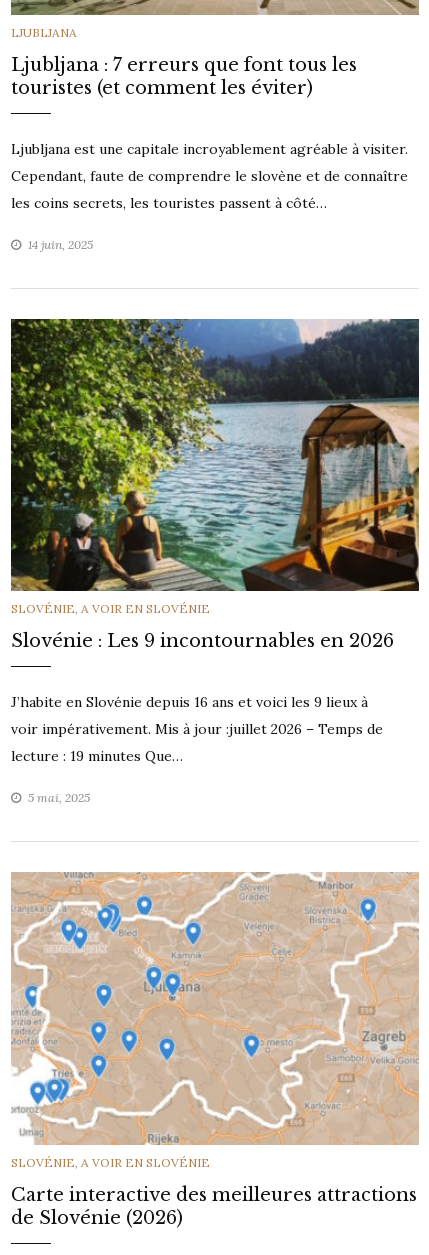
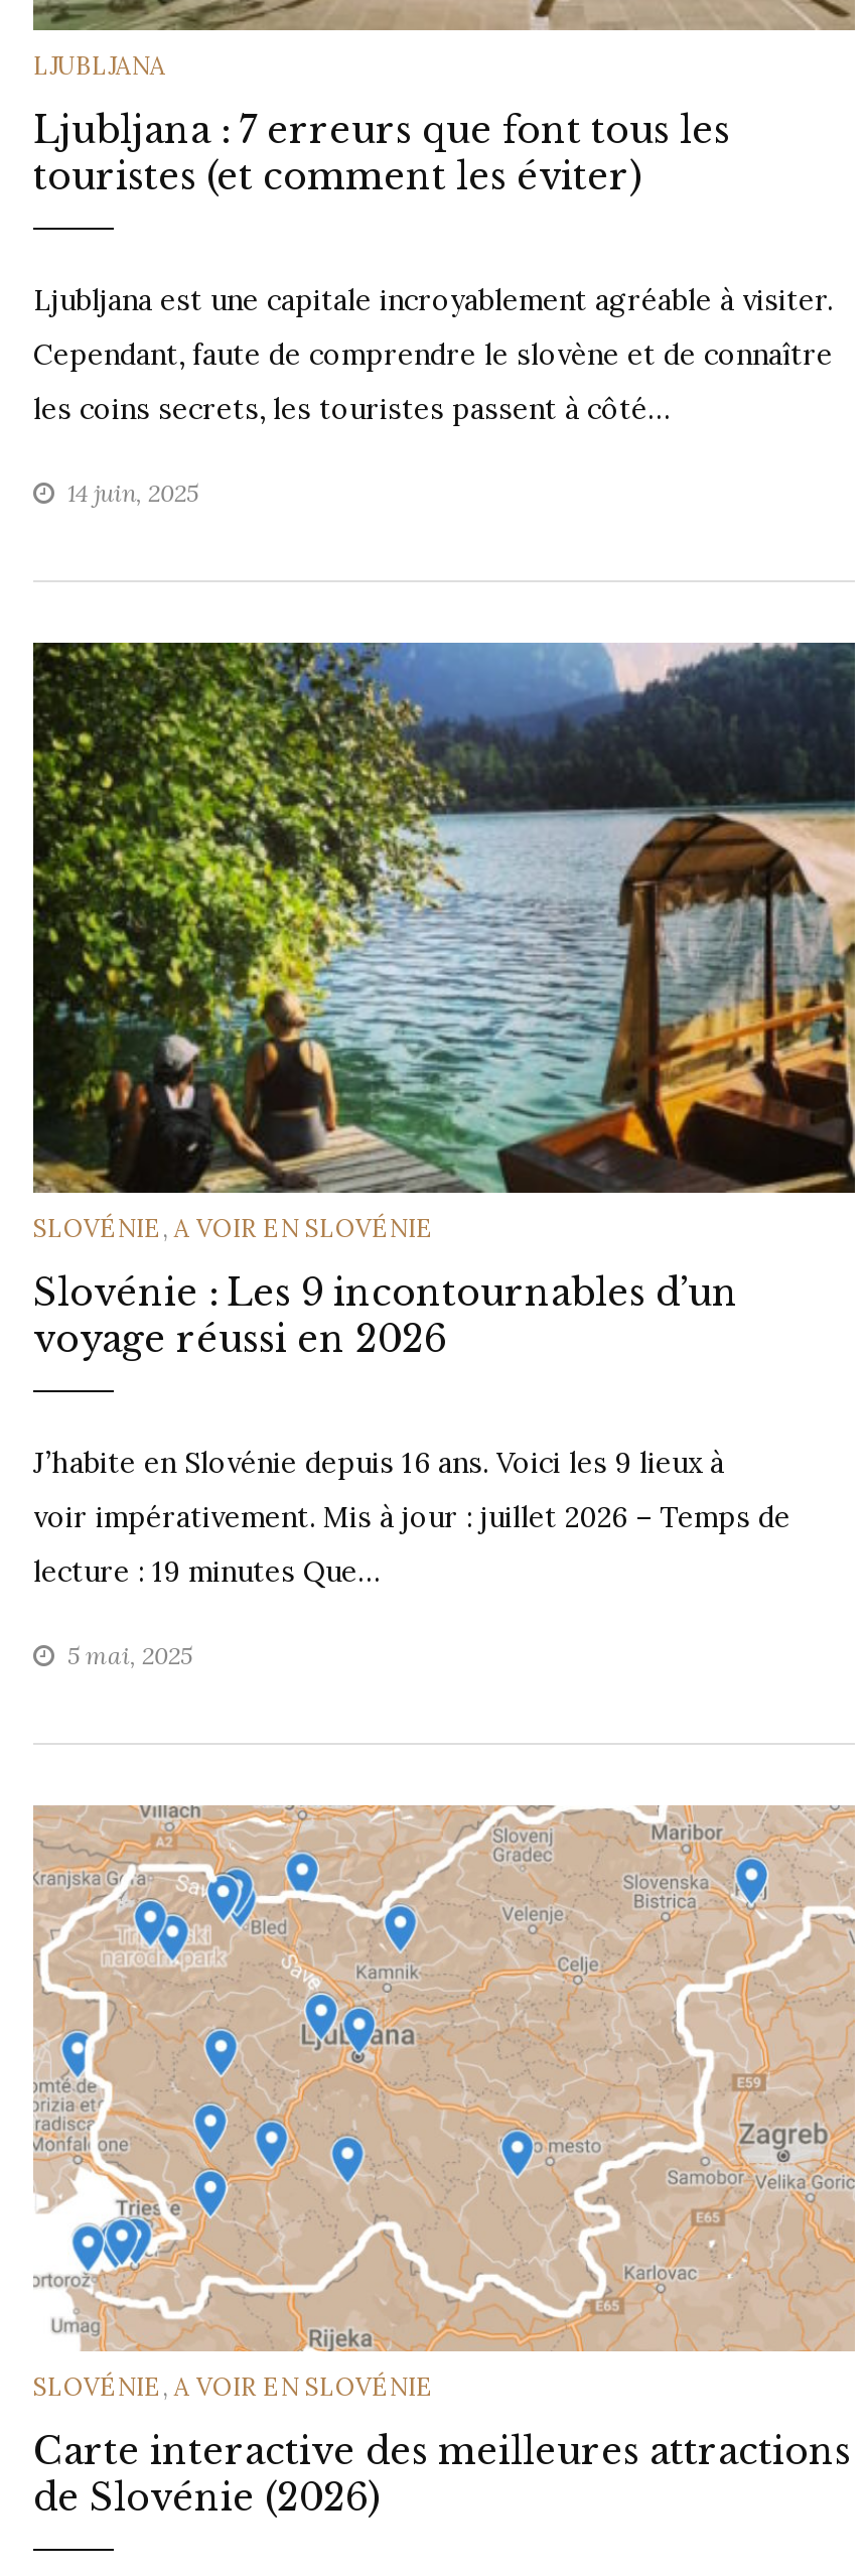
[11,630,394,652] Slovénie : Les 9 incontournables en 2026 -> [33,1270,738,1361] Slovénie : Les 9 incontournables d’un | voyage réussi en 2026
[11,693,368,711] J’habite en Slovénie depuis 16 ans et voici les 9 lieux à -> [33,1443,724,1480] J’habite en Slovénie depuis 16 ans. Voici les 9 lieux à
[11,720,383,738] voir impérativement. Mis à jour :juillet 2026 – Temps de -> [33,1498,790,1534] voir impérativement. Mis à jour : juillet 2026 – Temps de

